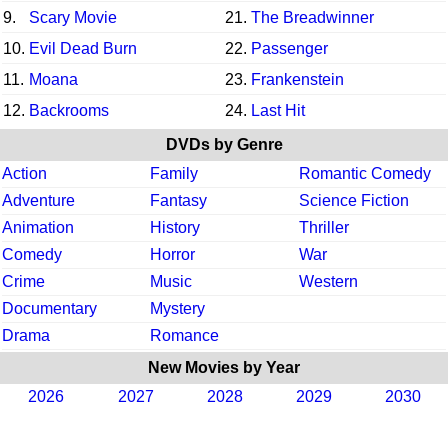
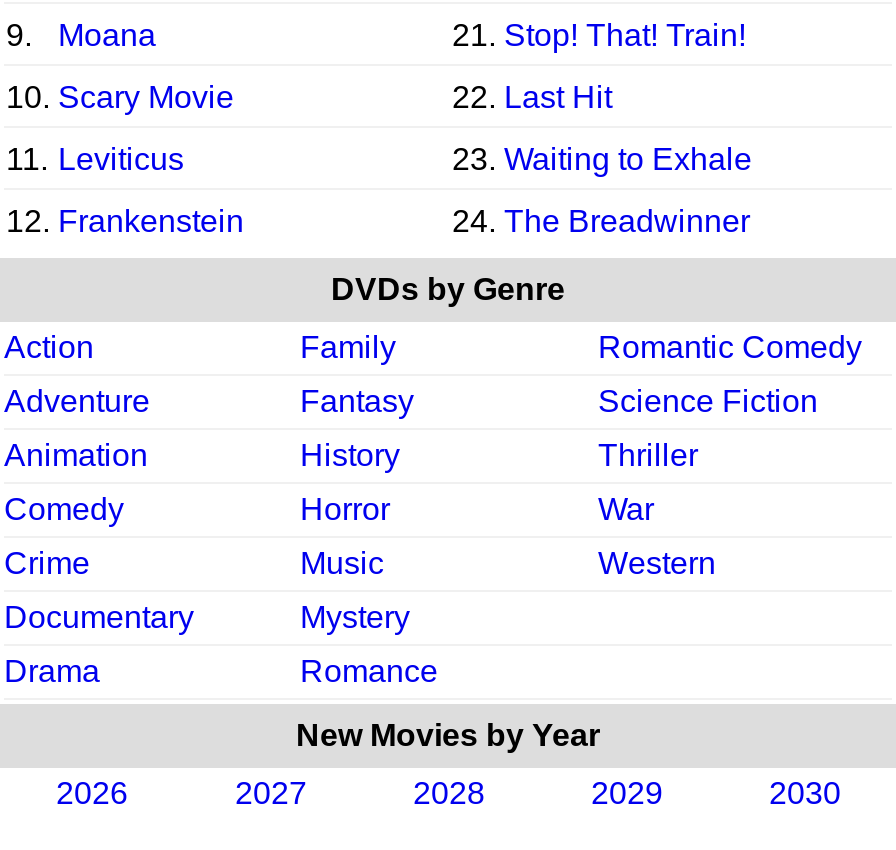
[29,9,374,26] Scary Movie | 21. The Breadwinner -> [58,18,746,52] Moana | 21. Stop! That! Train!
[3,40,328,57] 10. Evil Dead Burn | 22. Passenger -> [6,80,612,114] 10. Scary Movie | 22. Last Hit
[3,71,344,88] 11. Moana | 23. Frankenstein -> [6,142,752,176] 11. Leviticus | 23. Waiting to Exhale
[3,102,305,119] 12. Backrooms | 24. Last Hit -> [6,204,750,238] 12. Frankenstein | 24. The Breadwinner

